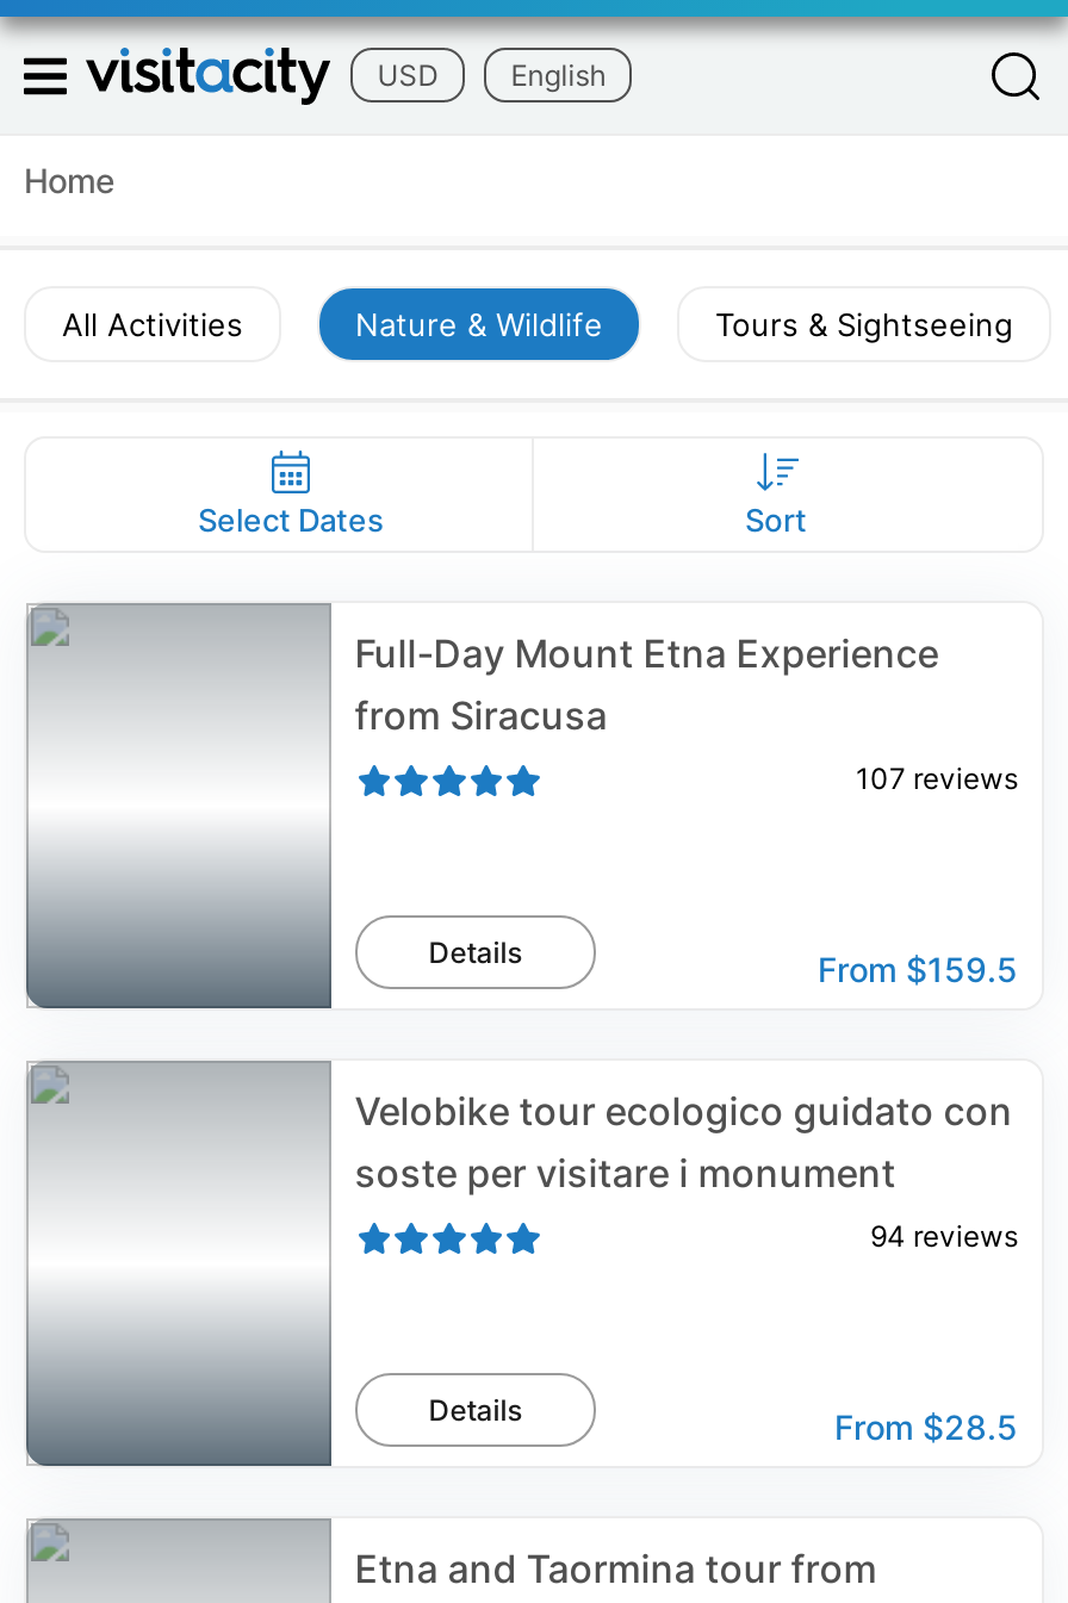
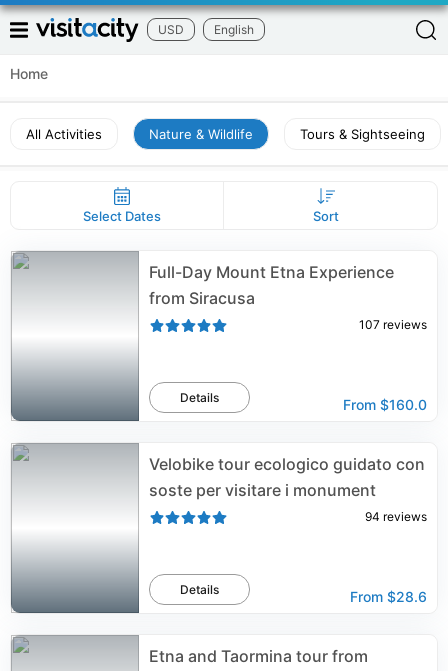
[818,949,1018,989] From $159.5 -> [343,396,427,413] From $160.0
[834,1406,1018,1447] From $28.5 -> [350,588,427,605] From $28.6

